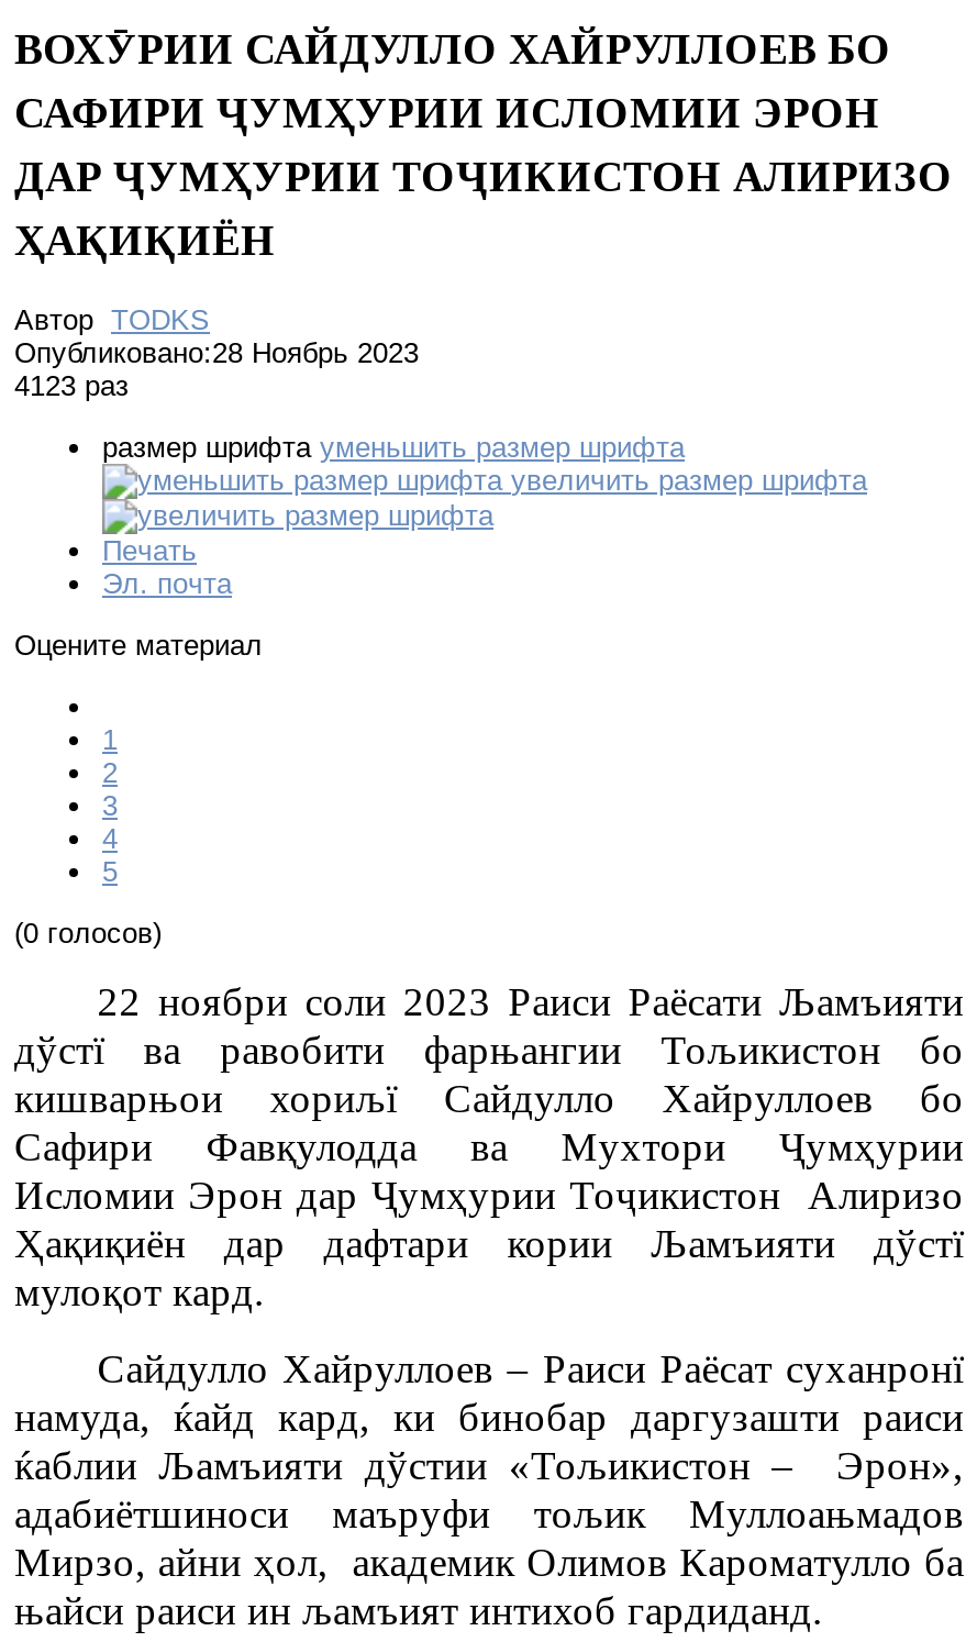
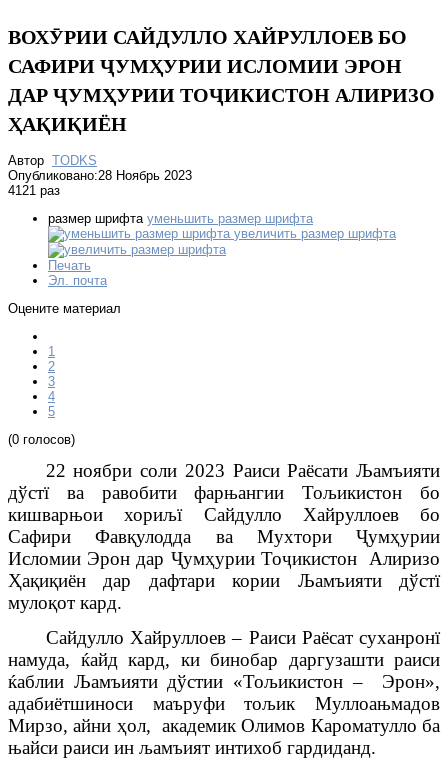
[14,369,129,402] 4123 раз -> [8,183,60,198] 4121 раз

